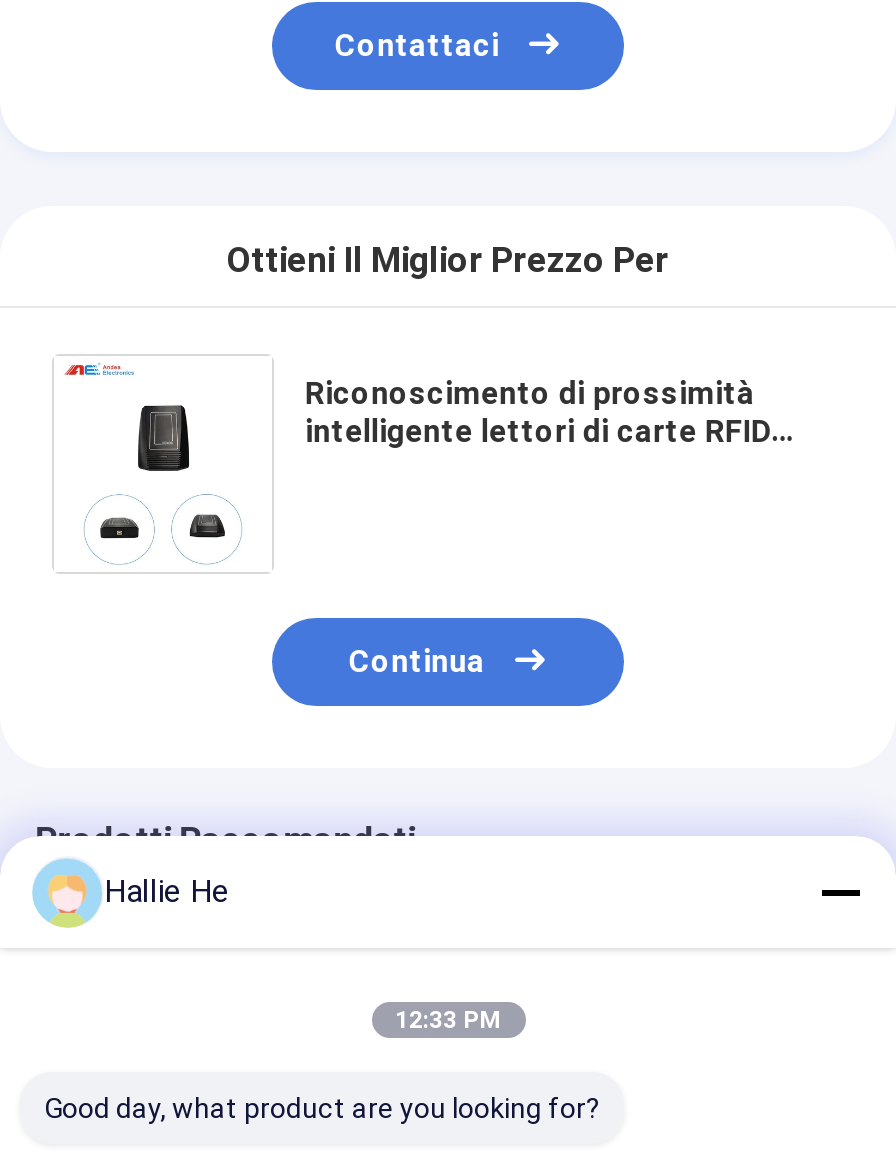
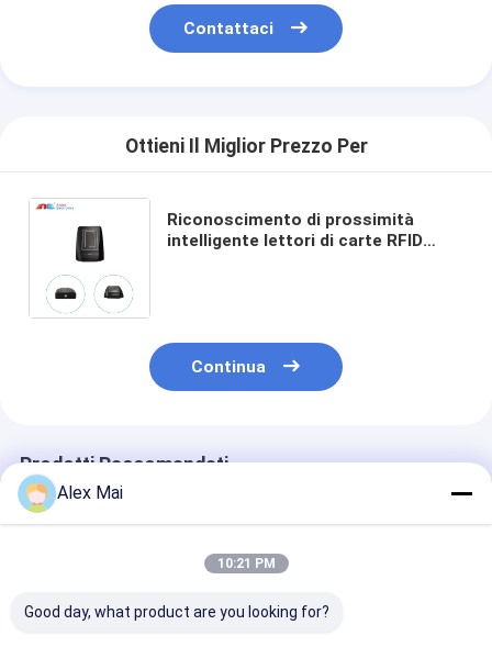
[104,872,230,910] Hallie He -> [57,482,123,503] Alex Mai
[395,1006,501,1034] 12:33 PM -> [217,556,275,571] 10:21 PM

